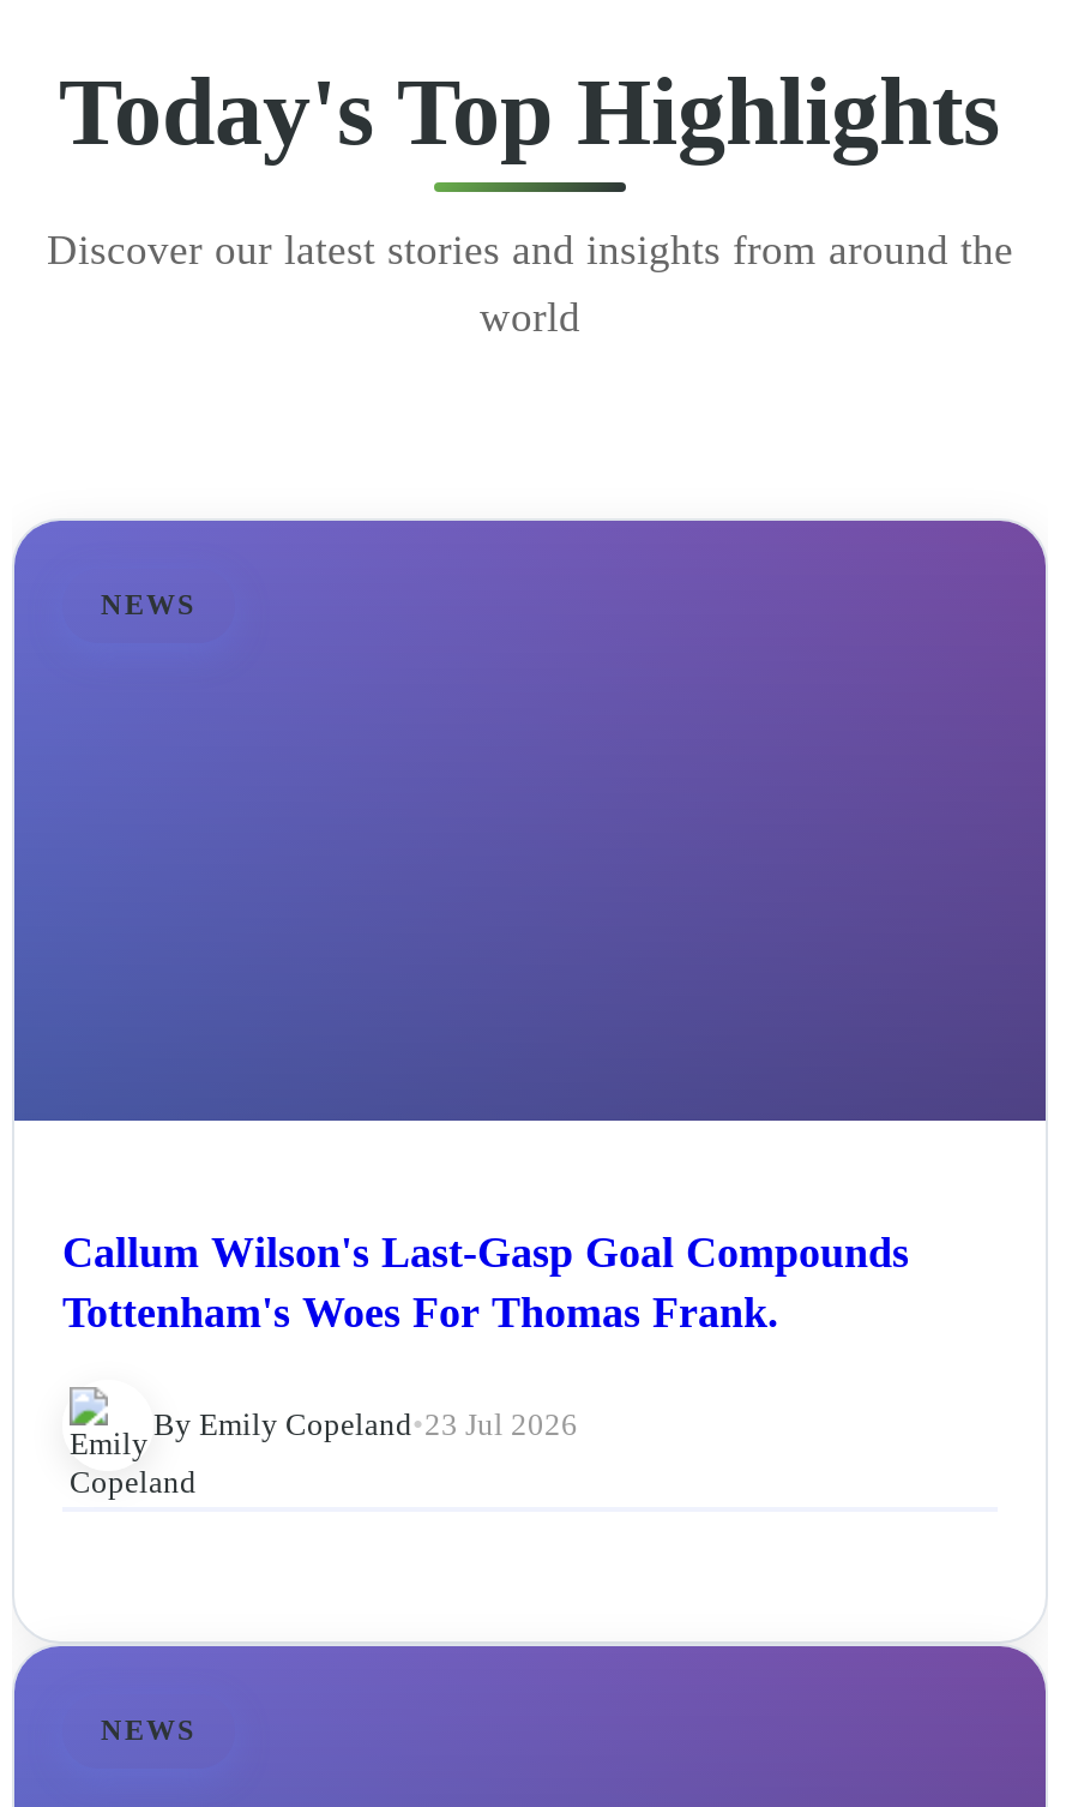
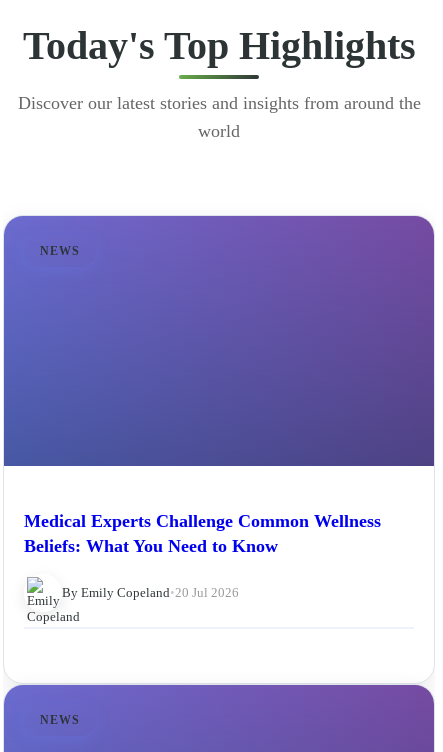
[62,1229,909,1337] Callum Wilson's Last-Gasp Goal Compounds | Tottenham's Woes For Thomas Frank. -> [24,511,381,556] Medical Experts Challenge Common Wellness | Beliefs: What You Need to Know
[153,1407,578,1443] By Emily Copeland • 23 Jul 2026 -> [62,585,239,600] By Emily Copeland • 20 Jul 2026

